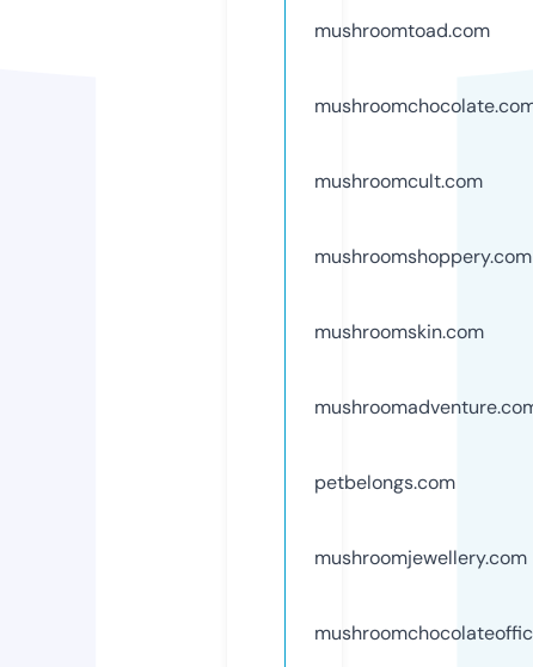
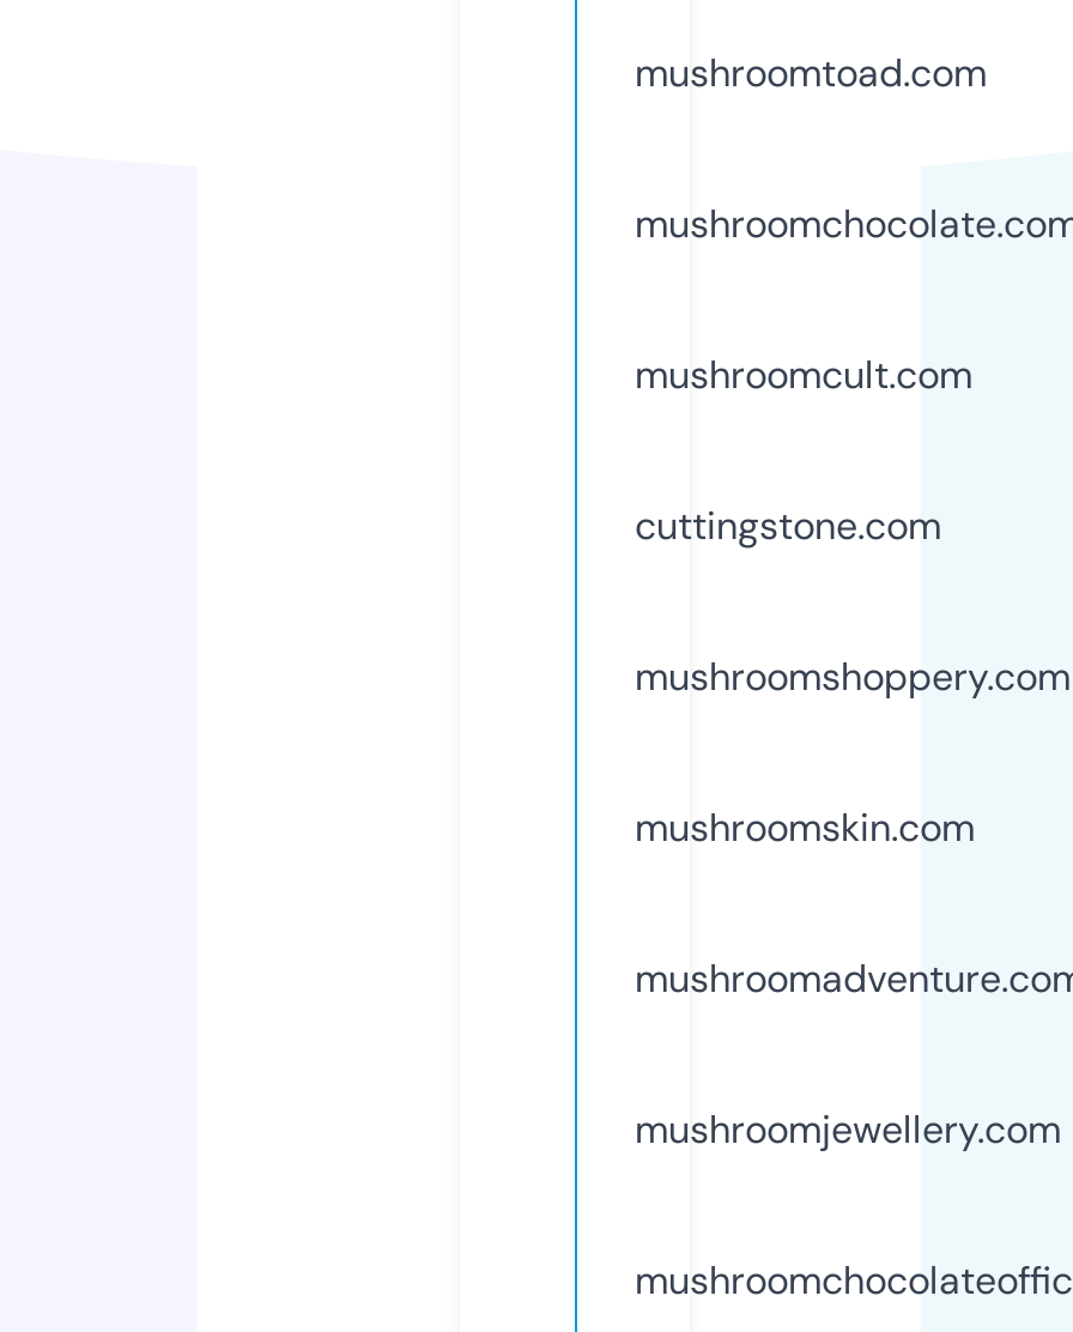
none -> [635,500,941,551] cuttingstone.com
moved [314,244,532,344] -> [635,651,1071,852]: mushroomshoppery.com | mushroomskin.com
[314,470,455,495] petbelongs.com -> none

